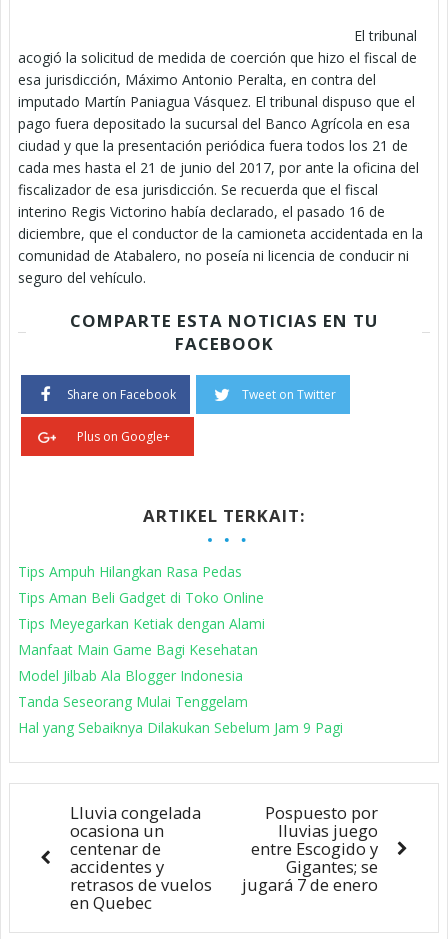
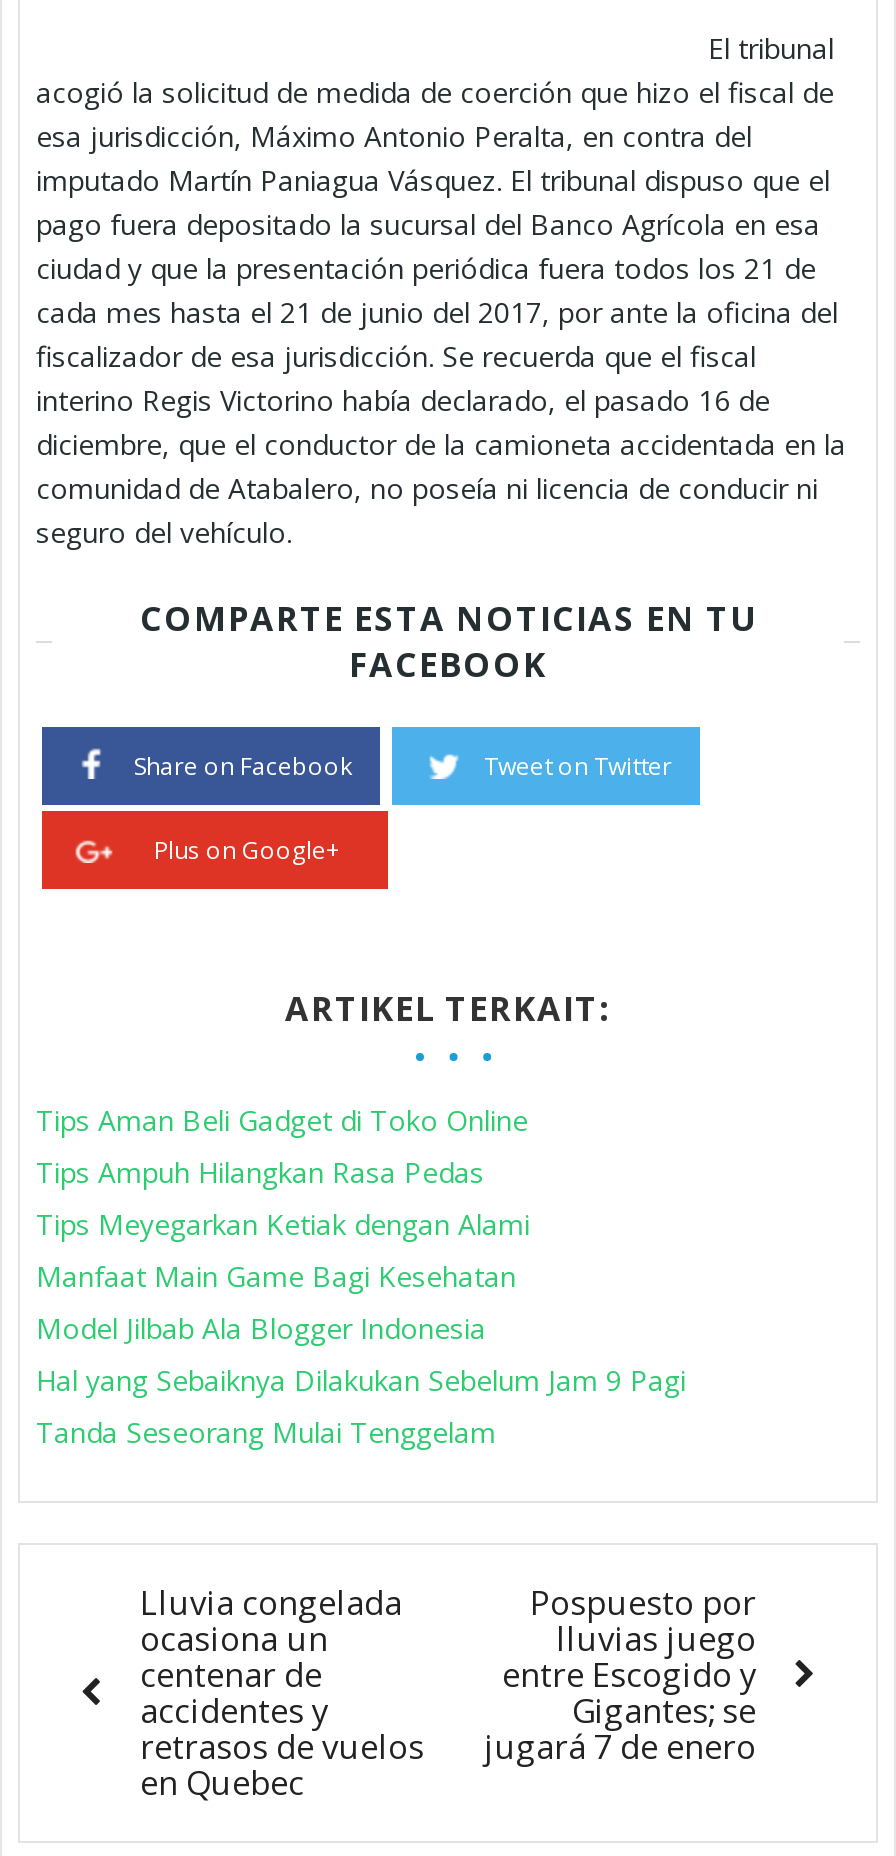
moved [18,562,242,581] -> [36,1152,484,1190]: Tips Ampuh Hilangkan Rasa Pedas
moved [18,588,264,607] -> [36,1100,528,1138]: Tips Aman Beli Gadget di Toko Online
moved [18,692,248,711] -> [36,1412,496,1450]: Tanda Seseorang Mulai Tenggelam
moved [18,718,343,737] -> [36,1360,686,1398]: Hal yang Sebaiknya Dilakukan Sebelum Jam 9 Pagi

